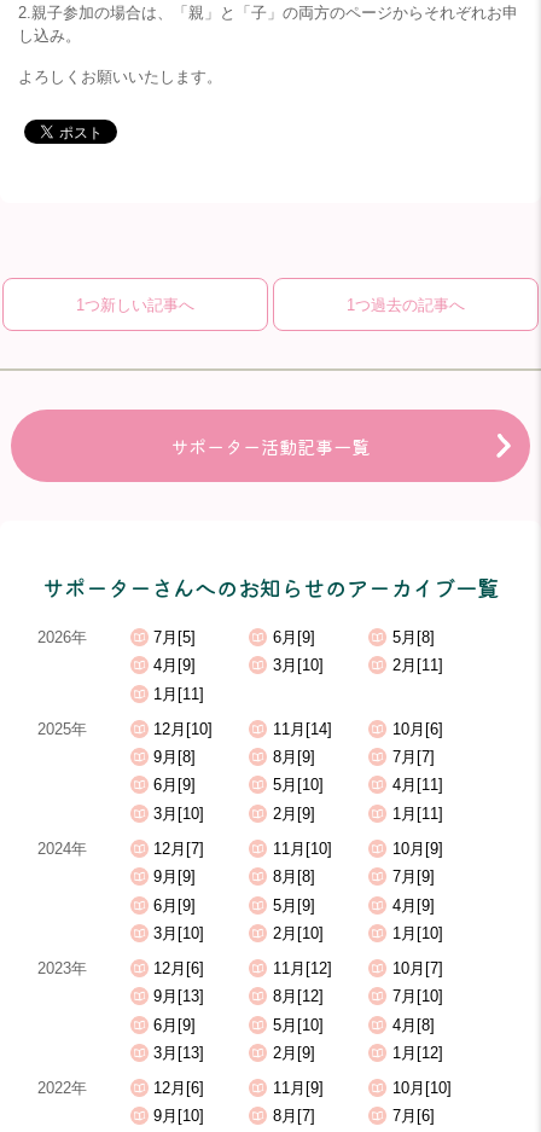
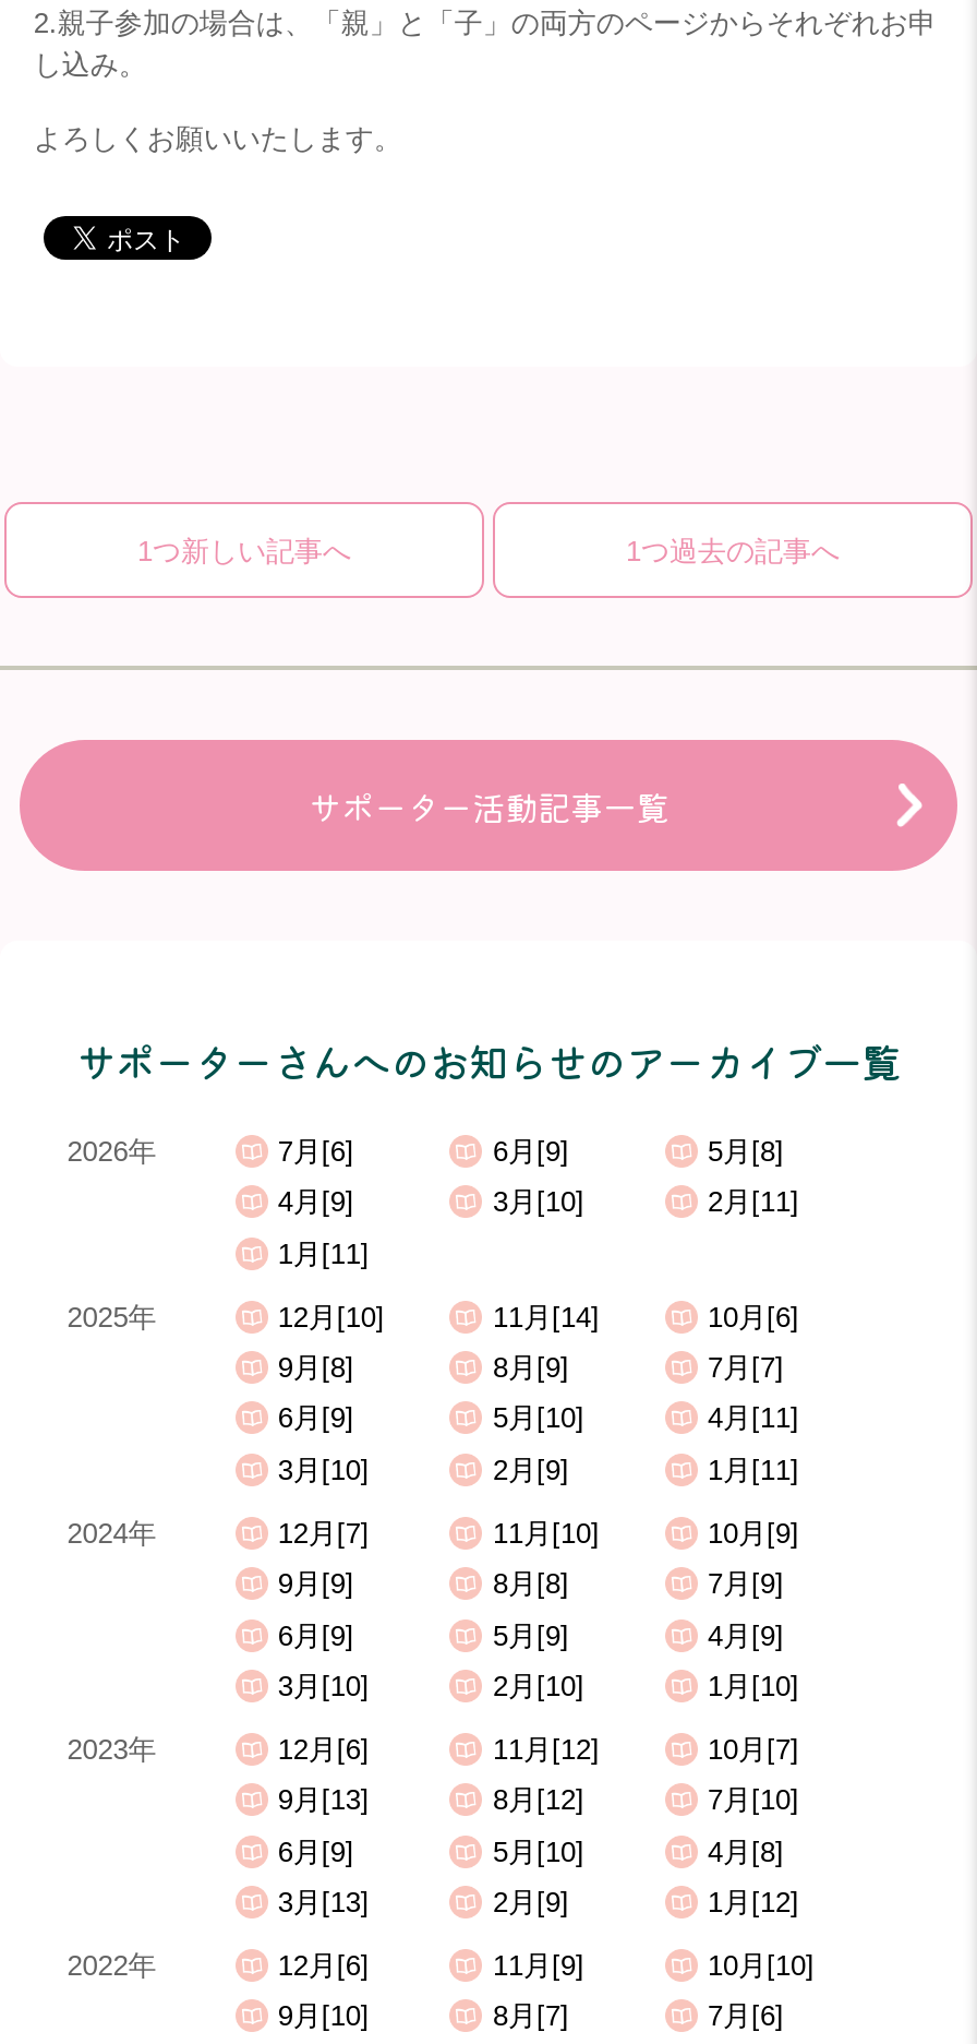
[154,628,196,646] 7月[5] -> [278,1135,354,1167] 7月[6]

